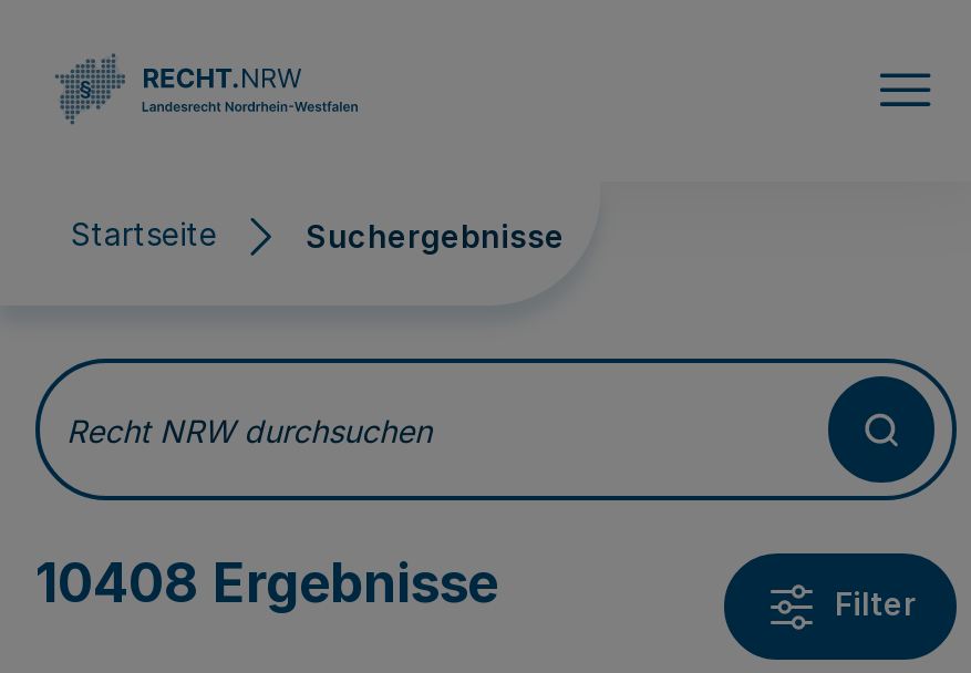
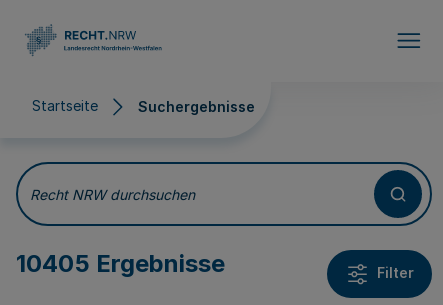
[35,551,498,615] 10408 Ergebnisse -> [16,249,225,278] 10405 Ergebnisse

